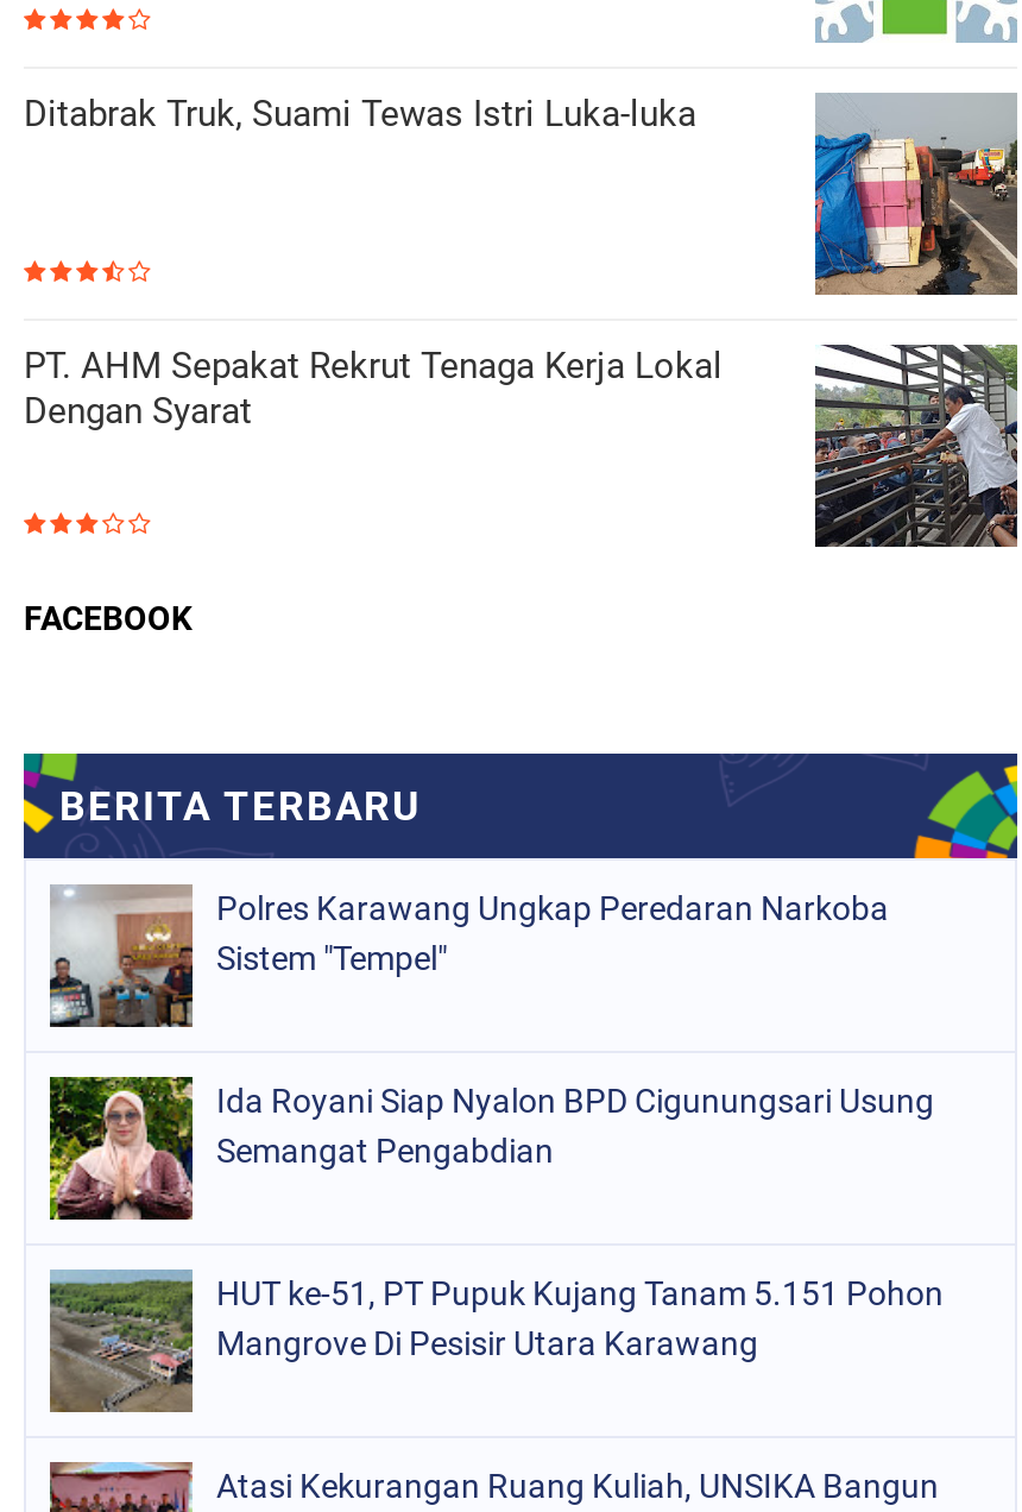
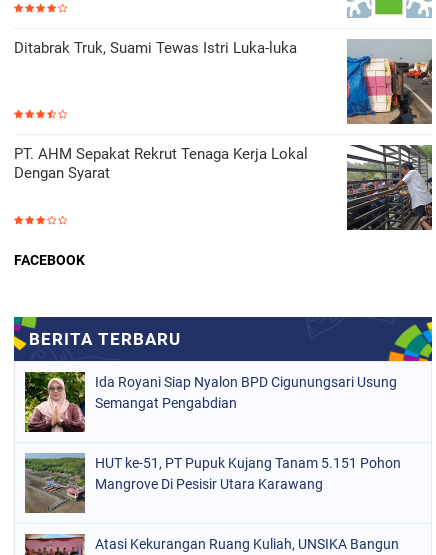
[48,884,889,1029] [image] | Polres Karawang Ungkap Peredaran Narkoba | Sistem "Tempel" -> none

